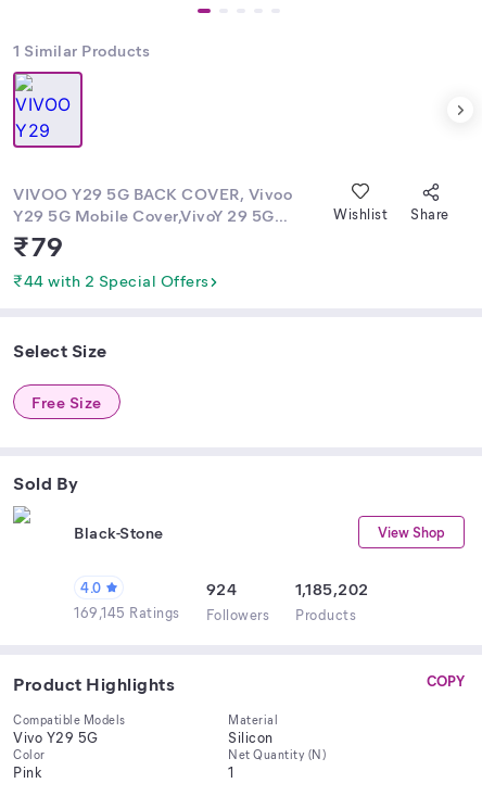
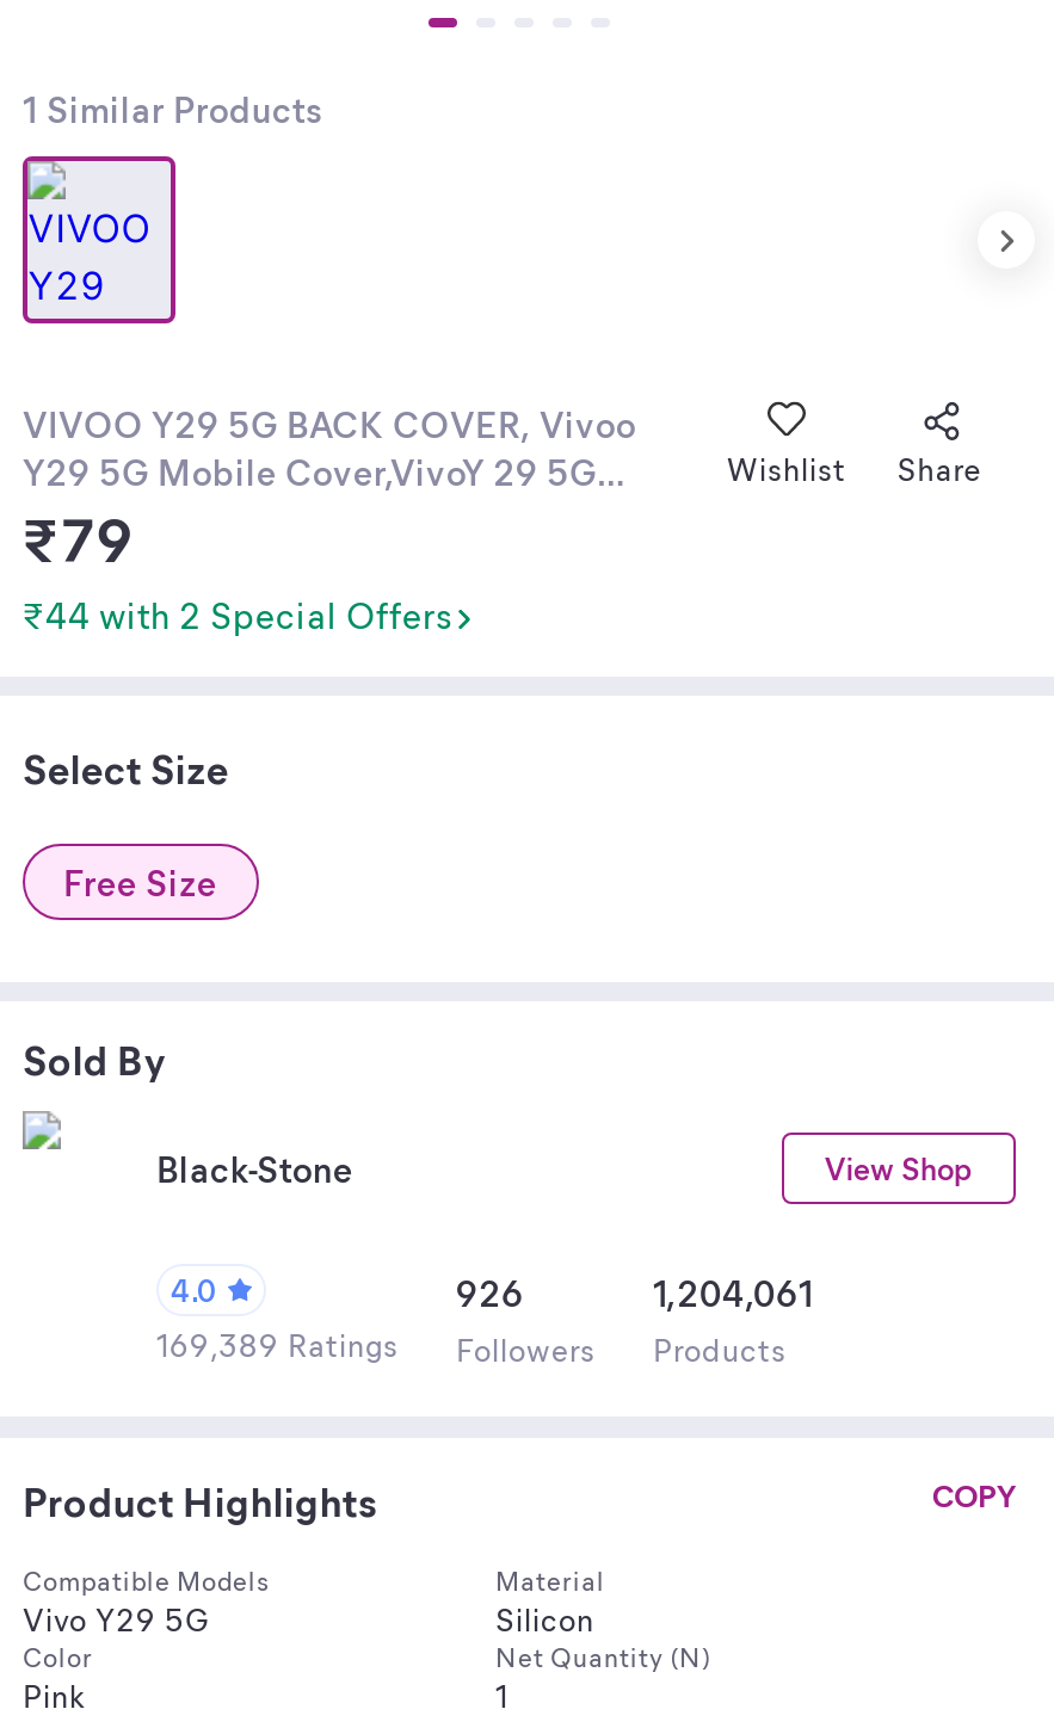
[206,578,237,599] 924 -> [456,1269,524,1316] 926
[295,578,369,599] 1,185,202 -> [653,1269,814,1316] 1,204,061
[74,603,356,623] 169,145 Ratings Followers Products -> [156,1323,787,1369] 169,389 Ratings Followers Products

